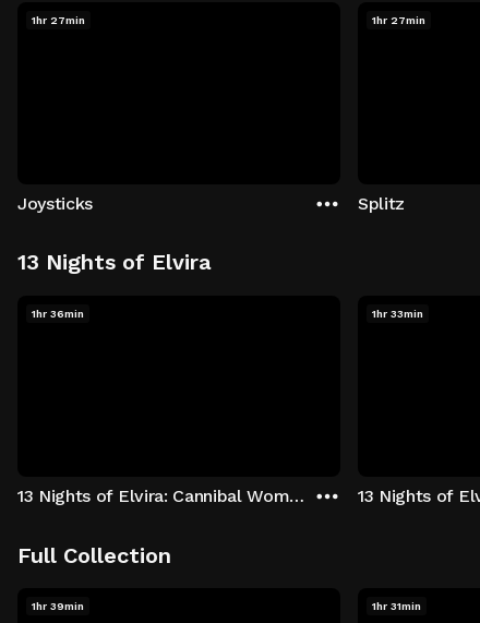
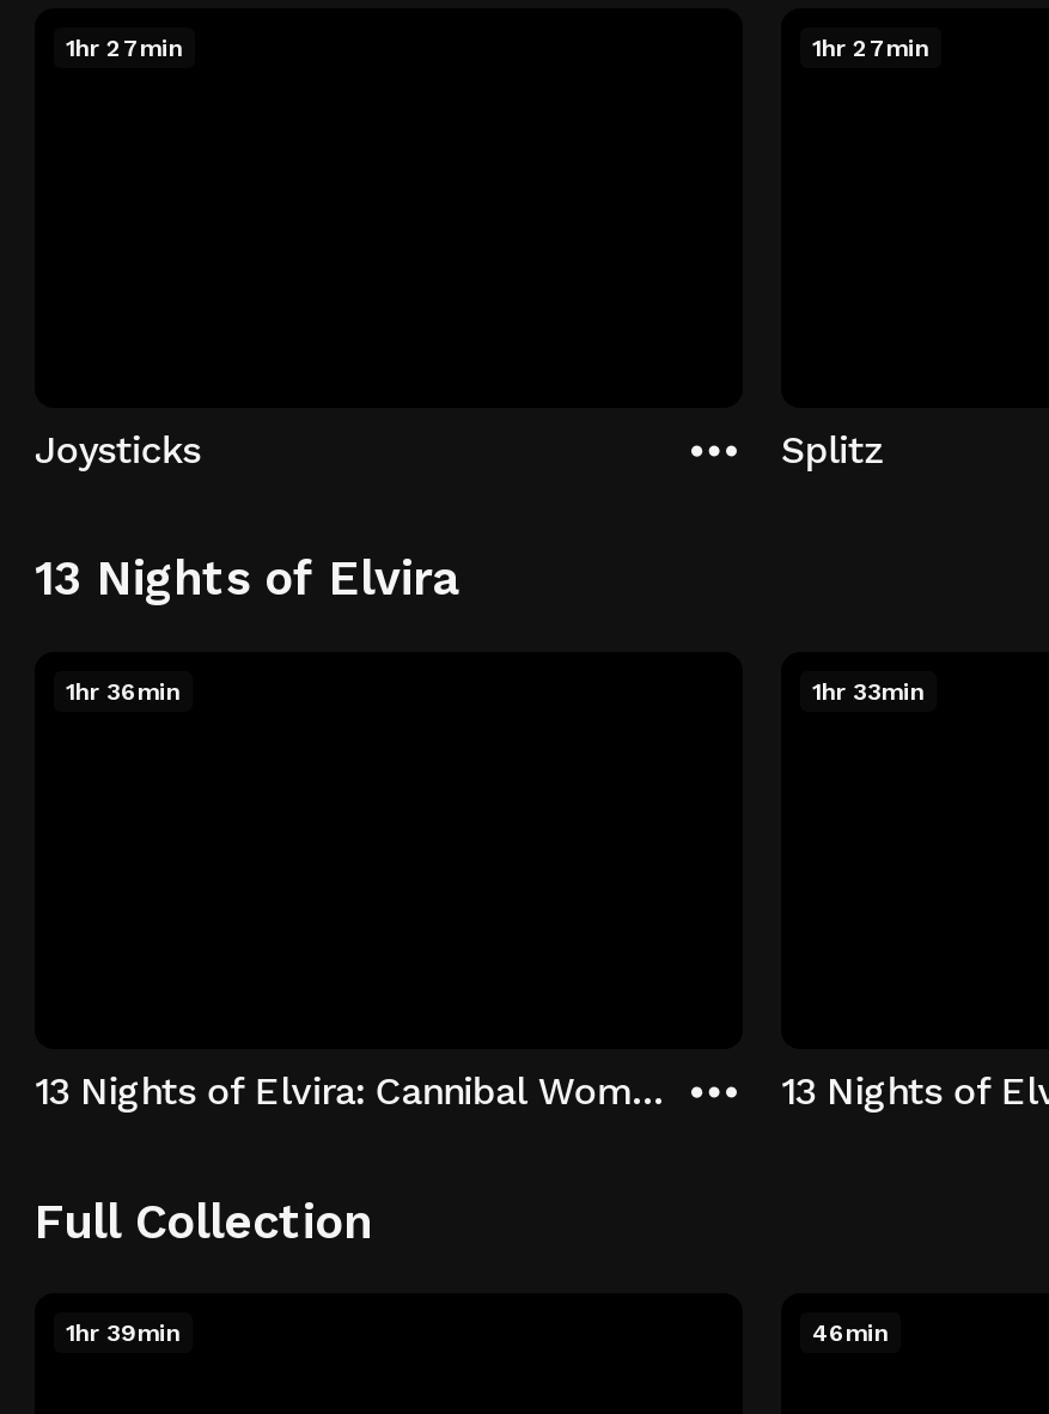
[372,600,421,612] 1hr 31min -> [812,1319,889,1346] 46min

